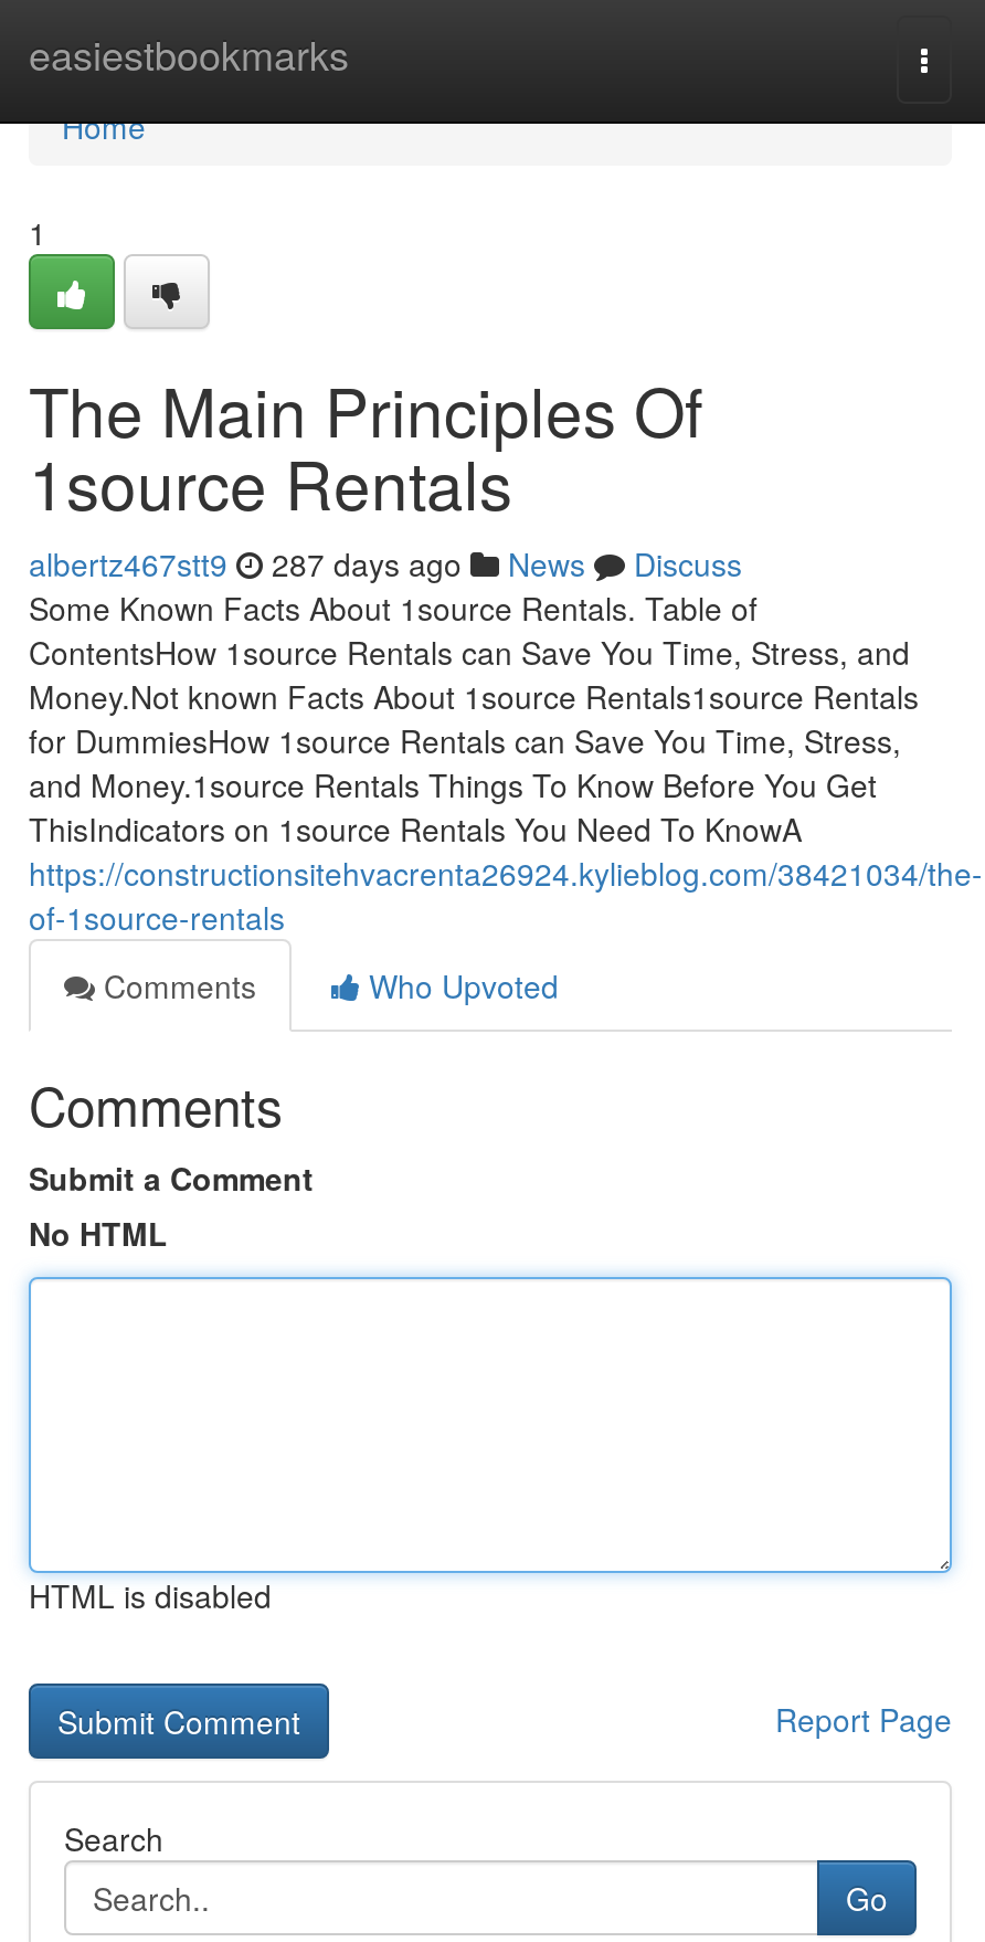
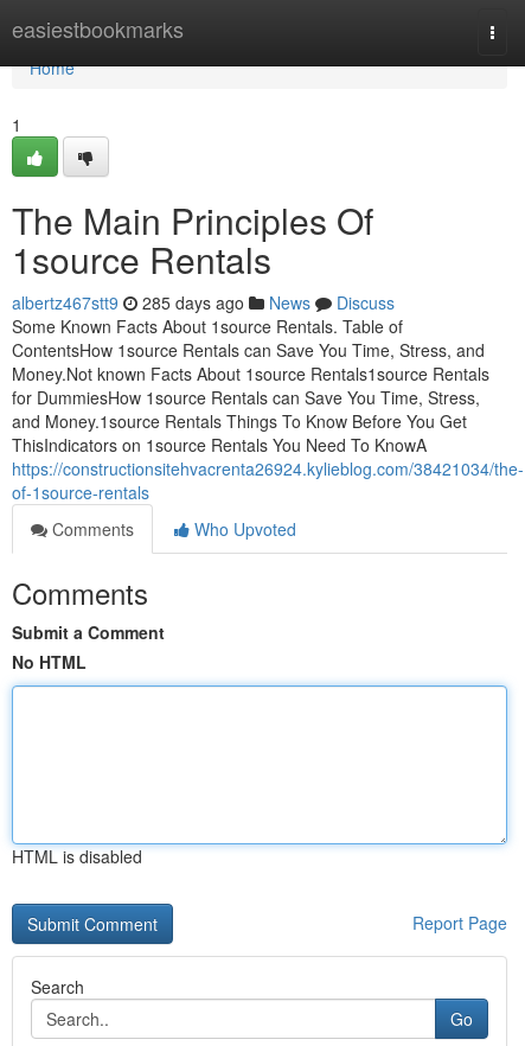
[29,541,742,585] albertz467stt9 287 days ago News Discuss -> [12,291,395,314] albertz467stt9 285 days ago News Discuss

